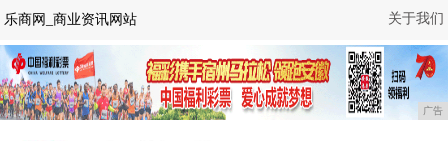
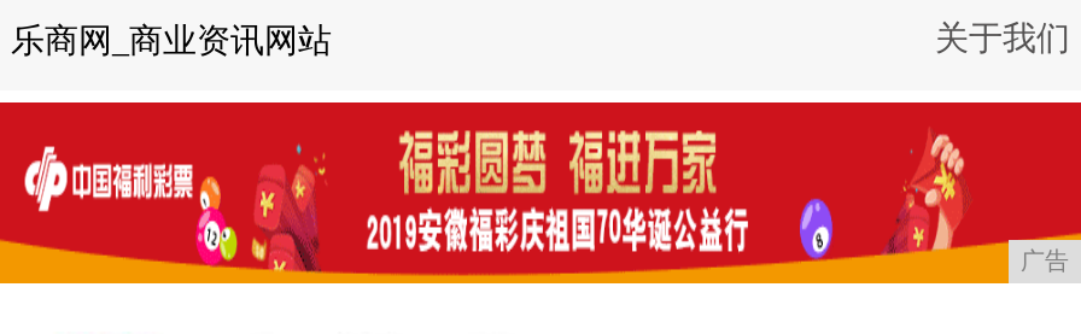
[3,44,445,121] [image] -> [7,100,1074,286] [image]

